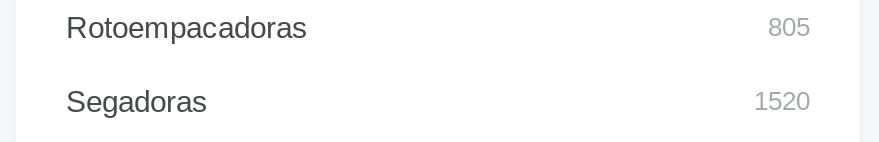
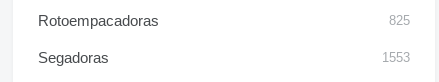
[768,12,810,42] 805 -> [389,13,410,28] 825
[754,86,810,116] 1520 -> [382,50,410,65] 1553

